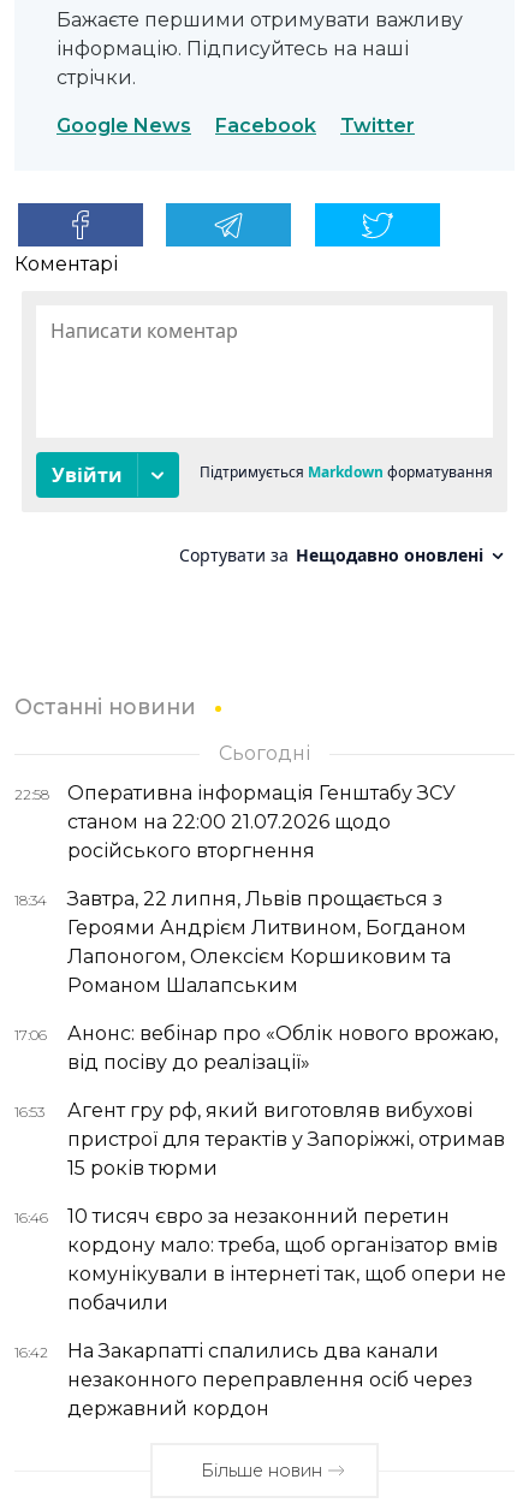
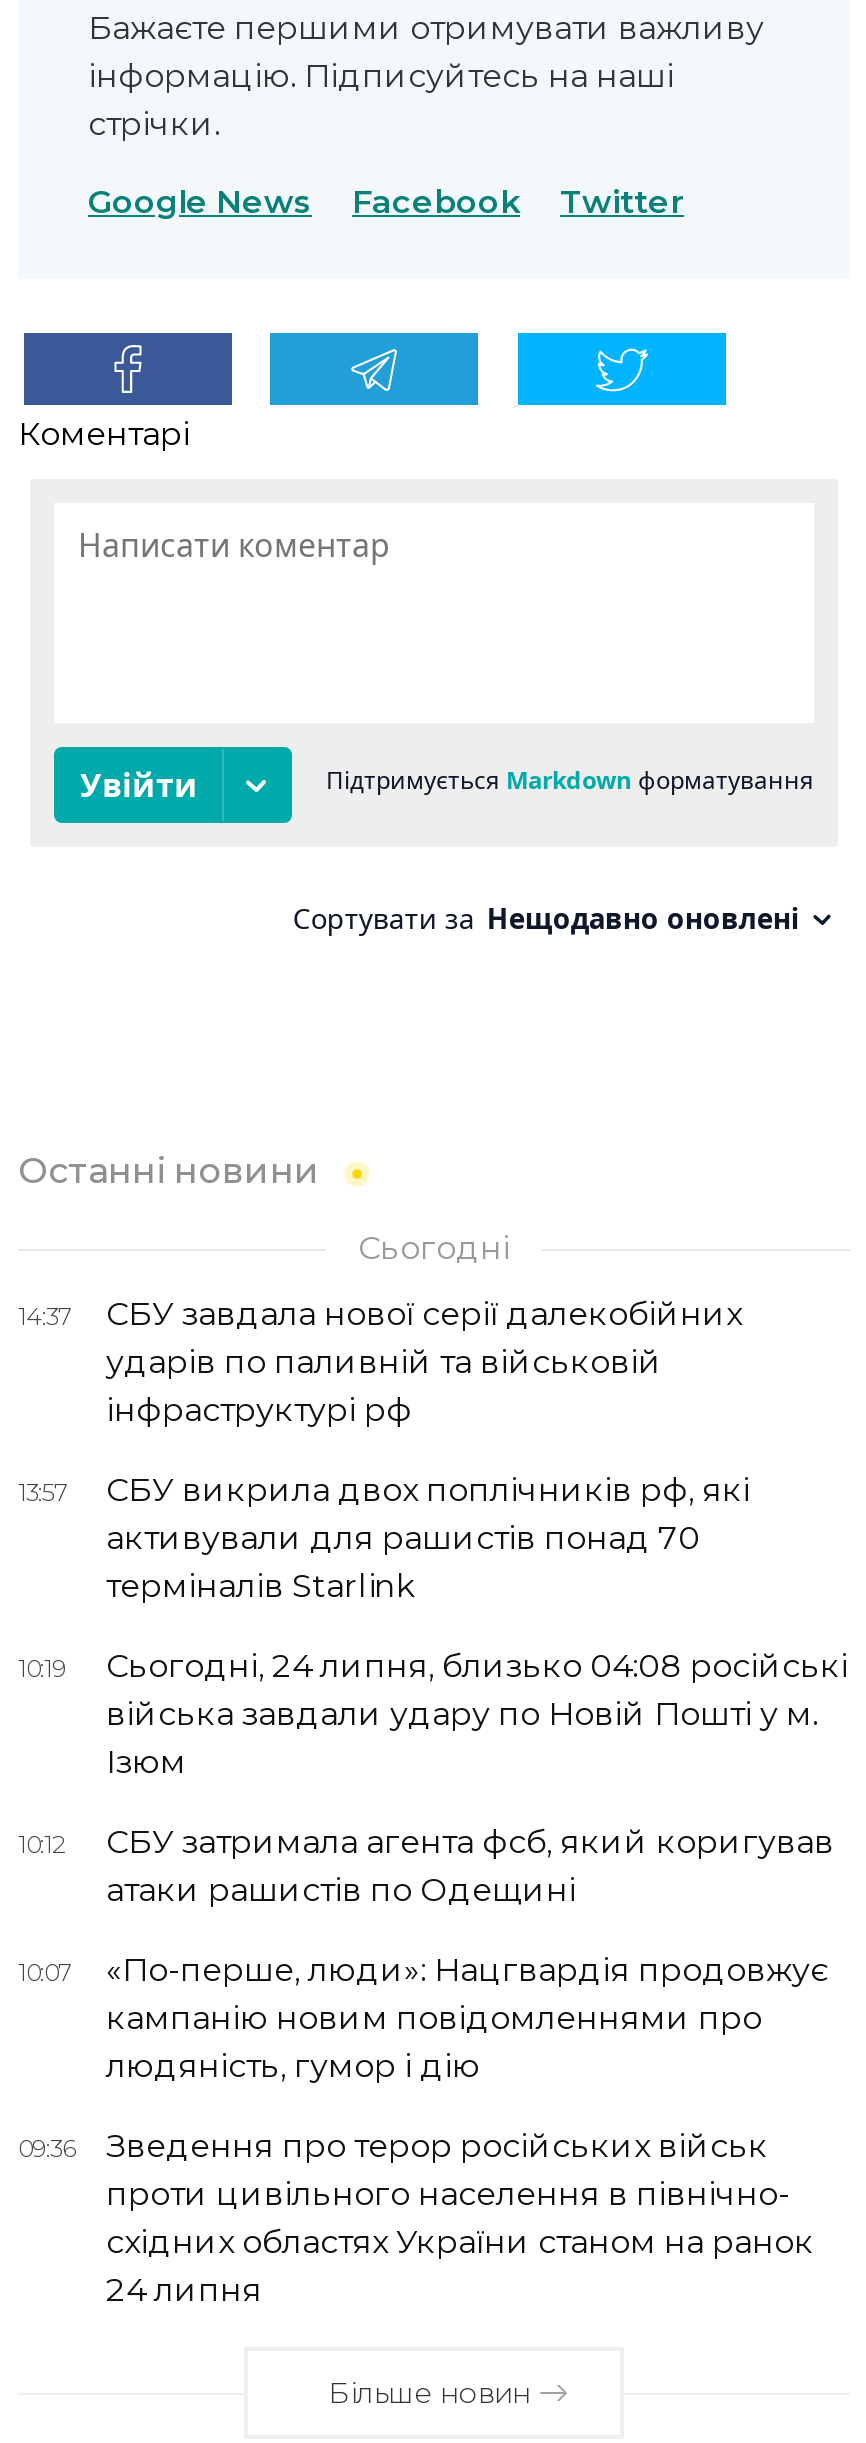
[14,782,456,862] 22:58 | Оперативна інформація Генштабу ЗСУ | станом на 22:00 21.07.2026 щодо | російського вторгнення -> [18,1295,742,1429] 14:37 | СБУ завдала нової серії далекобійних | ударів по паливній та військовій | інфраструктурі рф
[14,887,466,997] 18:34 | Завтра, 22 липня, Львів прощається з | Героями Андрієм Литвином, Богданом | Лапоногом, Олексієм Коршиковим та | Романом Шалапським -> [18,1471,750,1605] 13:57 | СБУ викрила двох поплічників рф, які | активували для рашистів понад 70 | терміналів Starlink
[14,1022,498,1074] 17:06 | Анонс: вебінар про «Облік нового врожаю, | від посіву до реалізації» -> [18,1647,848,1781] 10:19 | Сьогодні, 24 липня, близько 04:08 російські | війська завдали удару по Новій Пошті у м. | Ізюм
[14,1099,505,1180] 16:53 | Агент гру рф, який виготовляв вибухові | пристрої для терактів у Запоріжжі, отримав | 15 років тюрми -> [18,1823,834,1909] 10:12 | СБУ затримала агента фсб, який коригував | атаки рашистів по Одещині
[14,1205,506,1314] 16:46 | 10 тисяч євро за незаконний перетин | кордону мало: треба, щоб організатор вмів | комунікували в інтернеті так, щоб опери не | побачили -> [18,1951,828,2085] 10:07 | «По-перше, люди»: Нацгвардія продовжує | кампанію новим повідомленнями про | людяність, гумор і дію
[14,1340,473,1420] 16:42 | На Закарпатті спалились два канали | незаконного переправлення осіб через | державний кордон -> [18,2127,814,2309] 09:36 | Зведення про терор російських військ | проти цивільного населення в північно- | східних областях України станом на ранок | 24 липня

